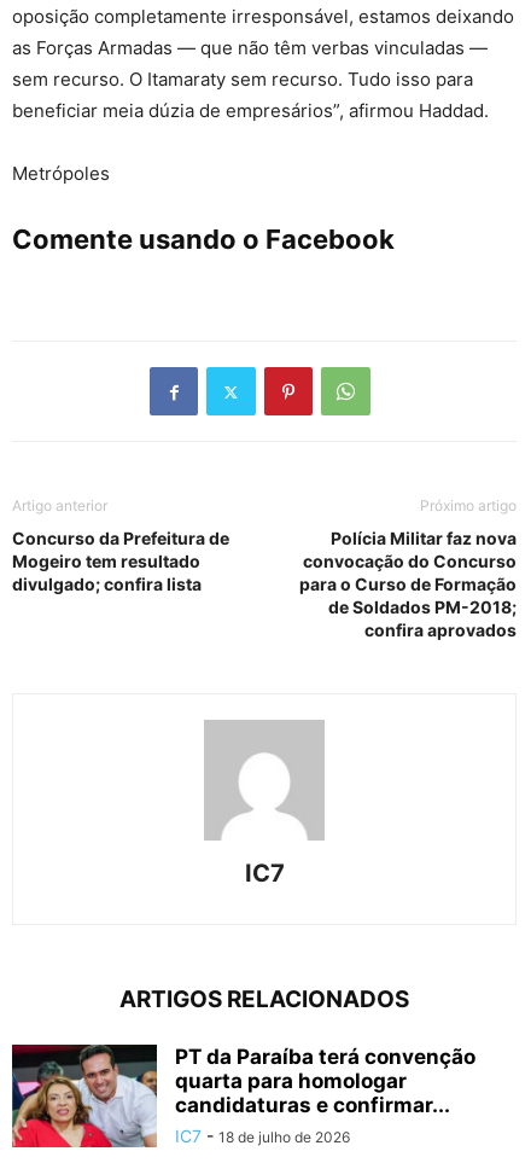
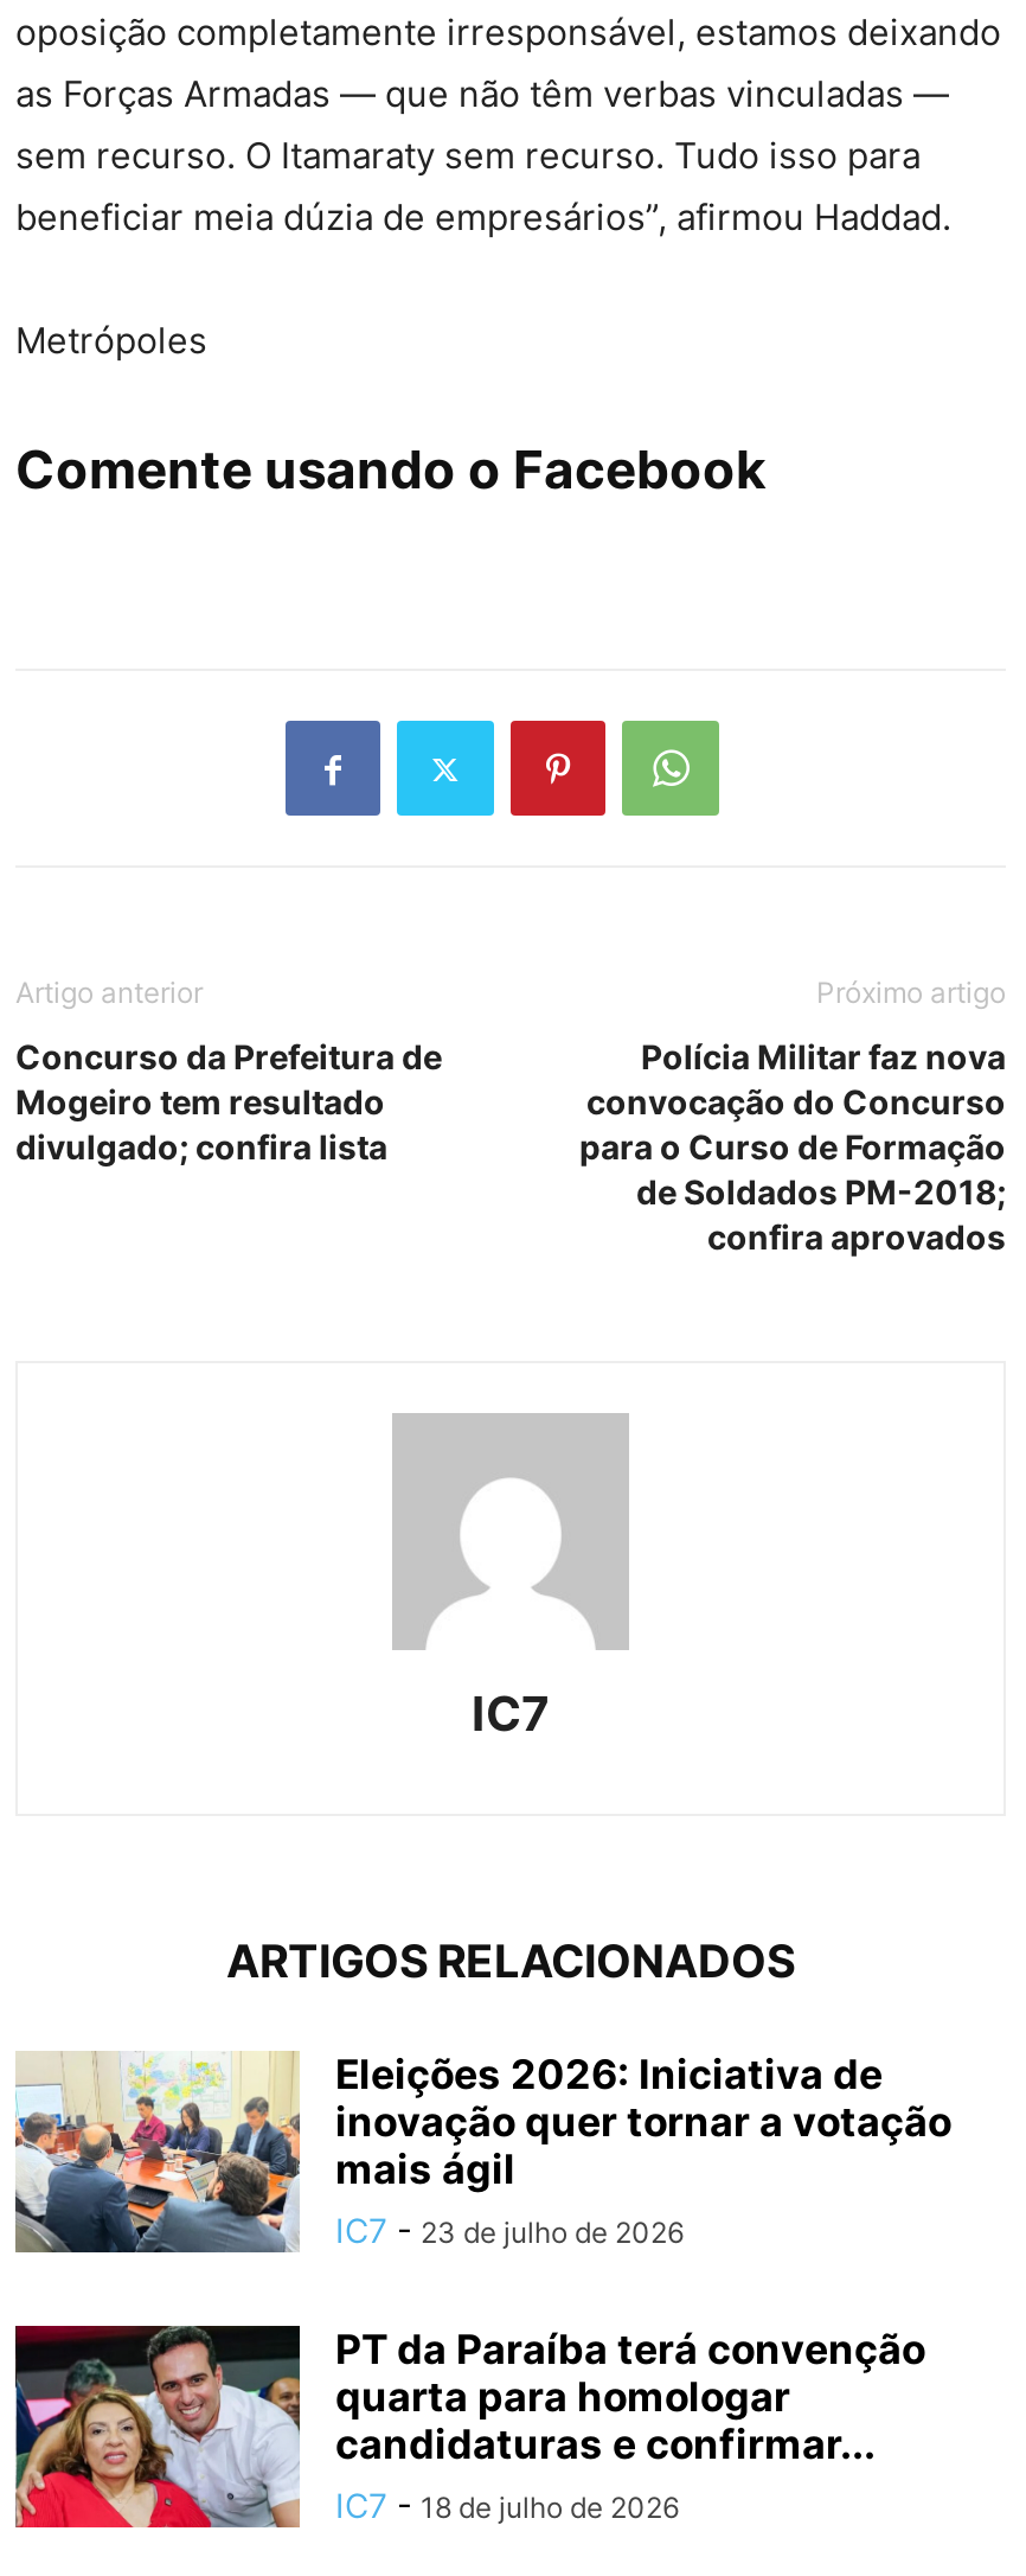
none -> [13,2051,951,2255] [image] | Eleições 2026: Iniciativa de | inovação quer tornar a votação | mais ágil | IC7 - 23 de julho de 2026

